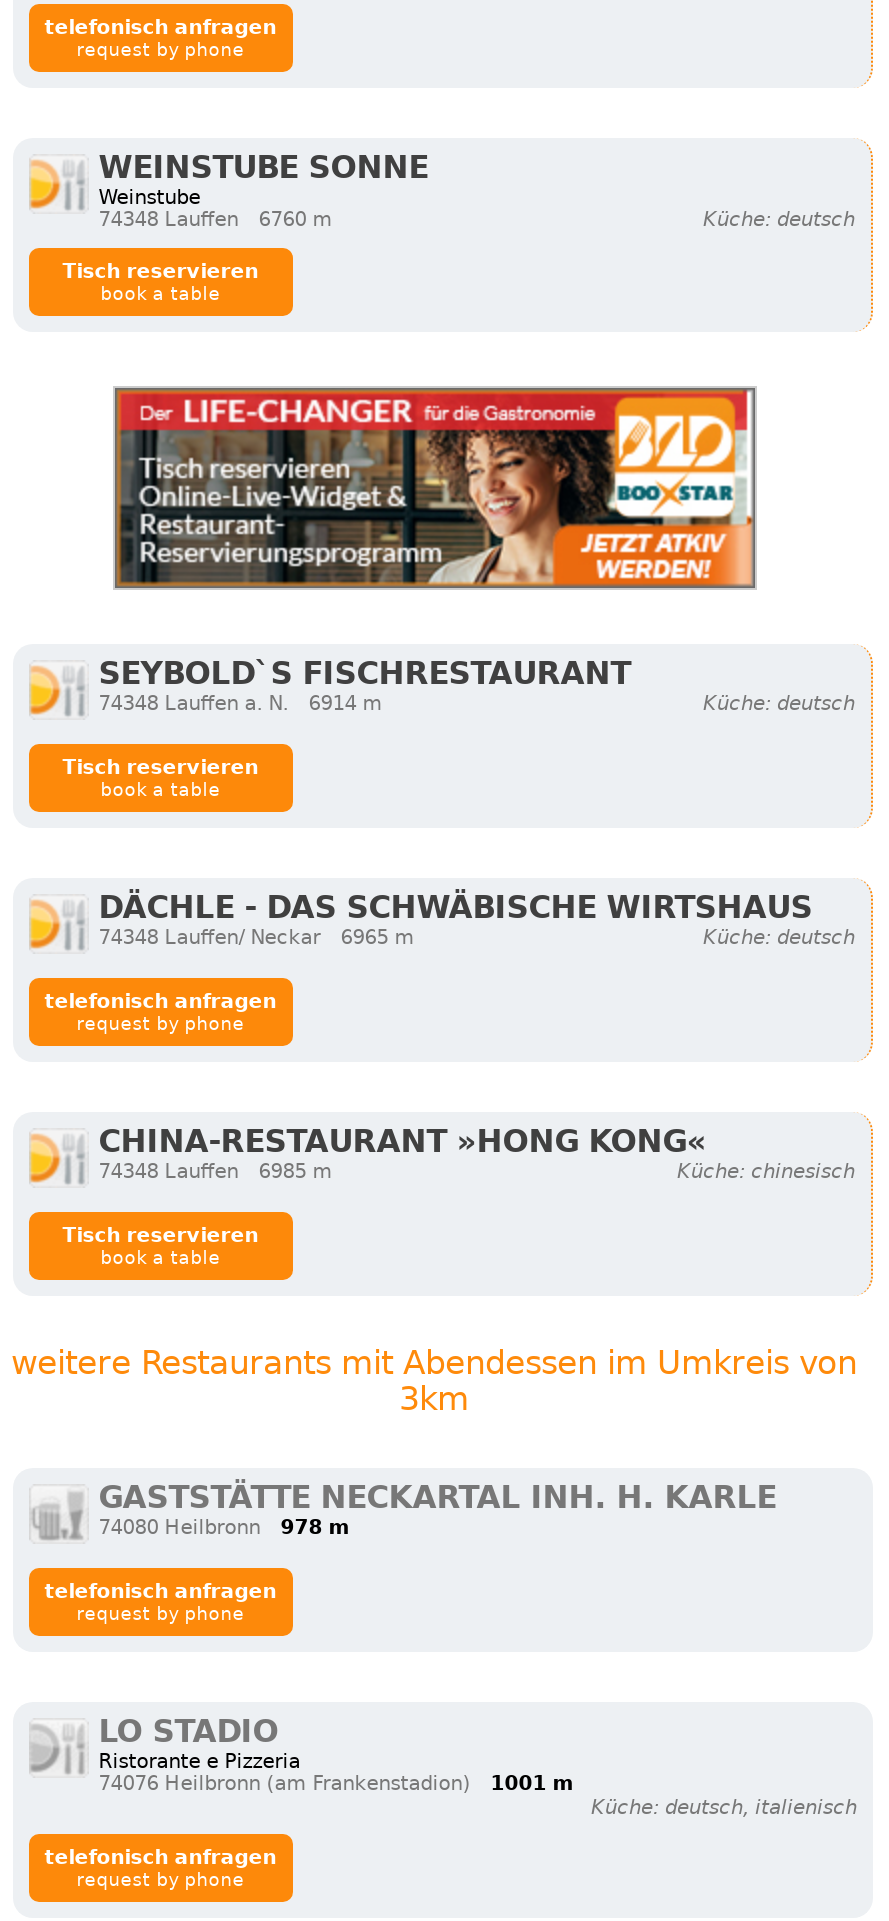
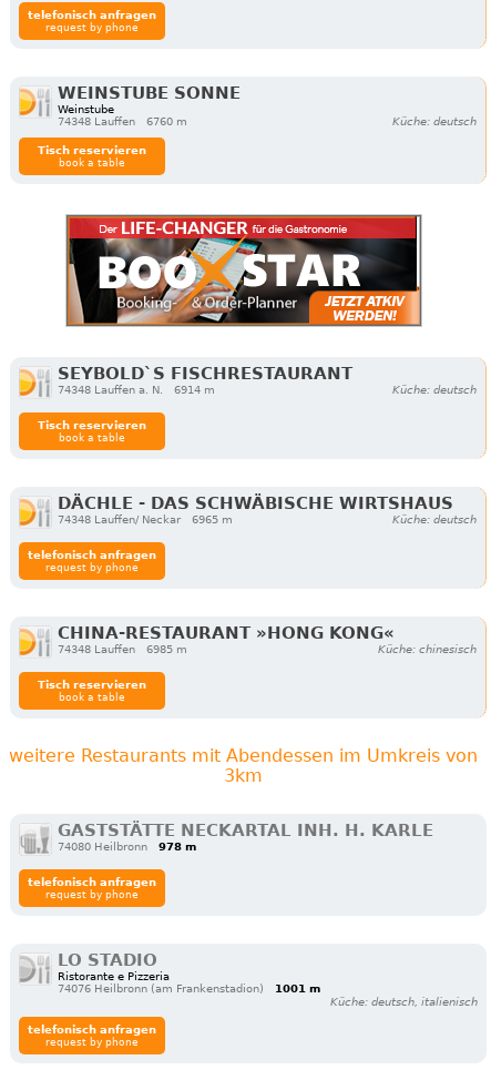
[117,392,749,586] [image] -> [68,216,418,325] [image]

